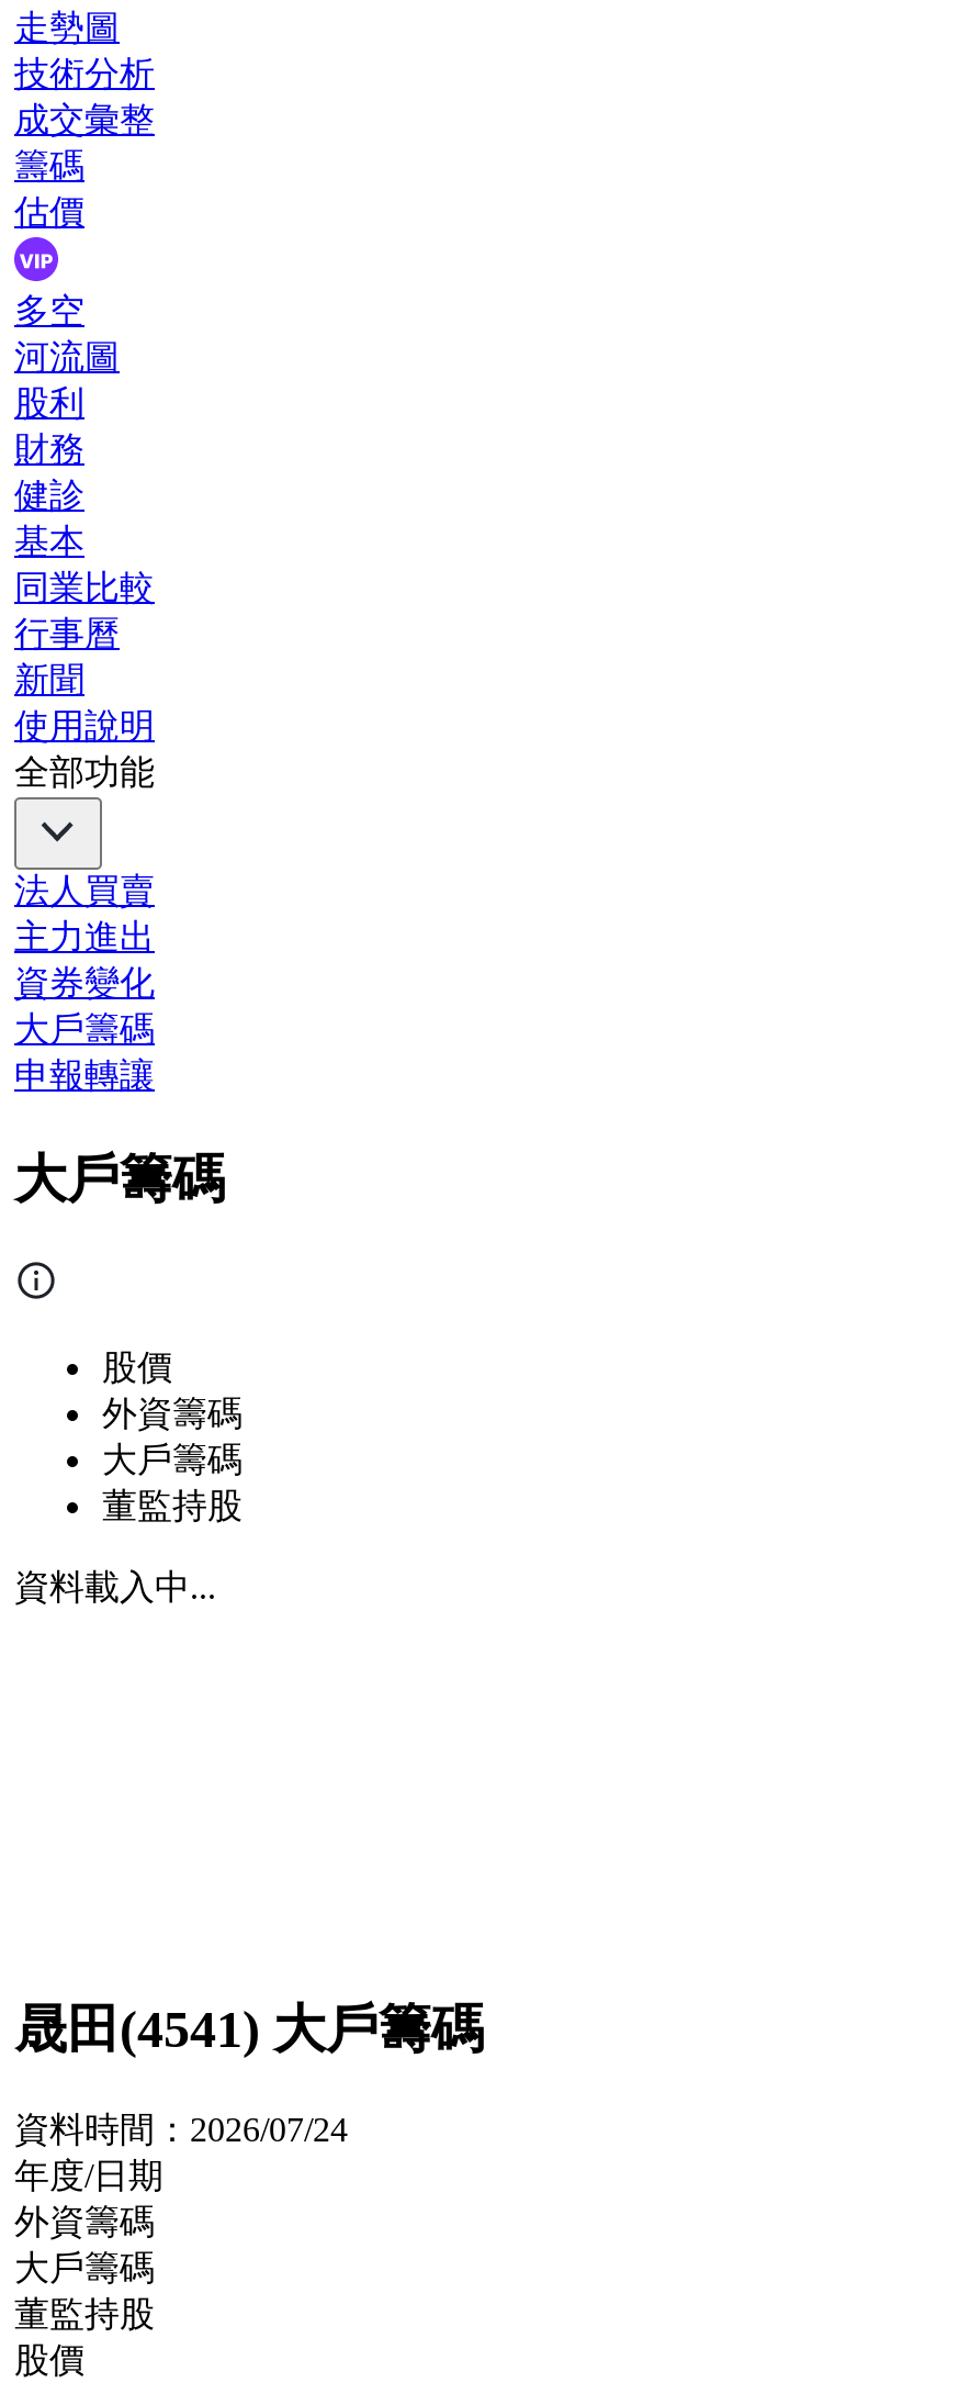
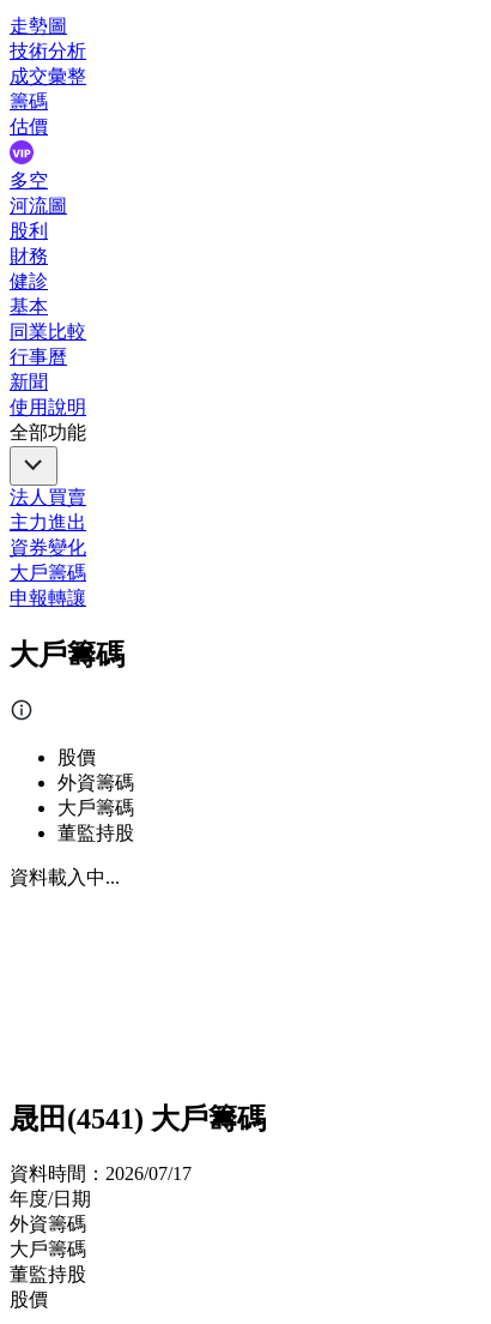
[14,2110,348,2148] 資料時間：2026/07/24 -> [10,1163,192,1184] 資料時間：2026/07/17

